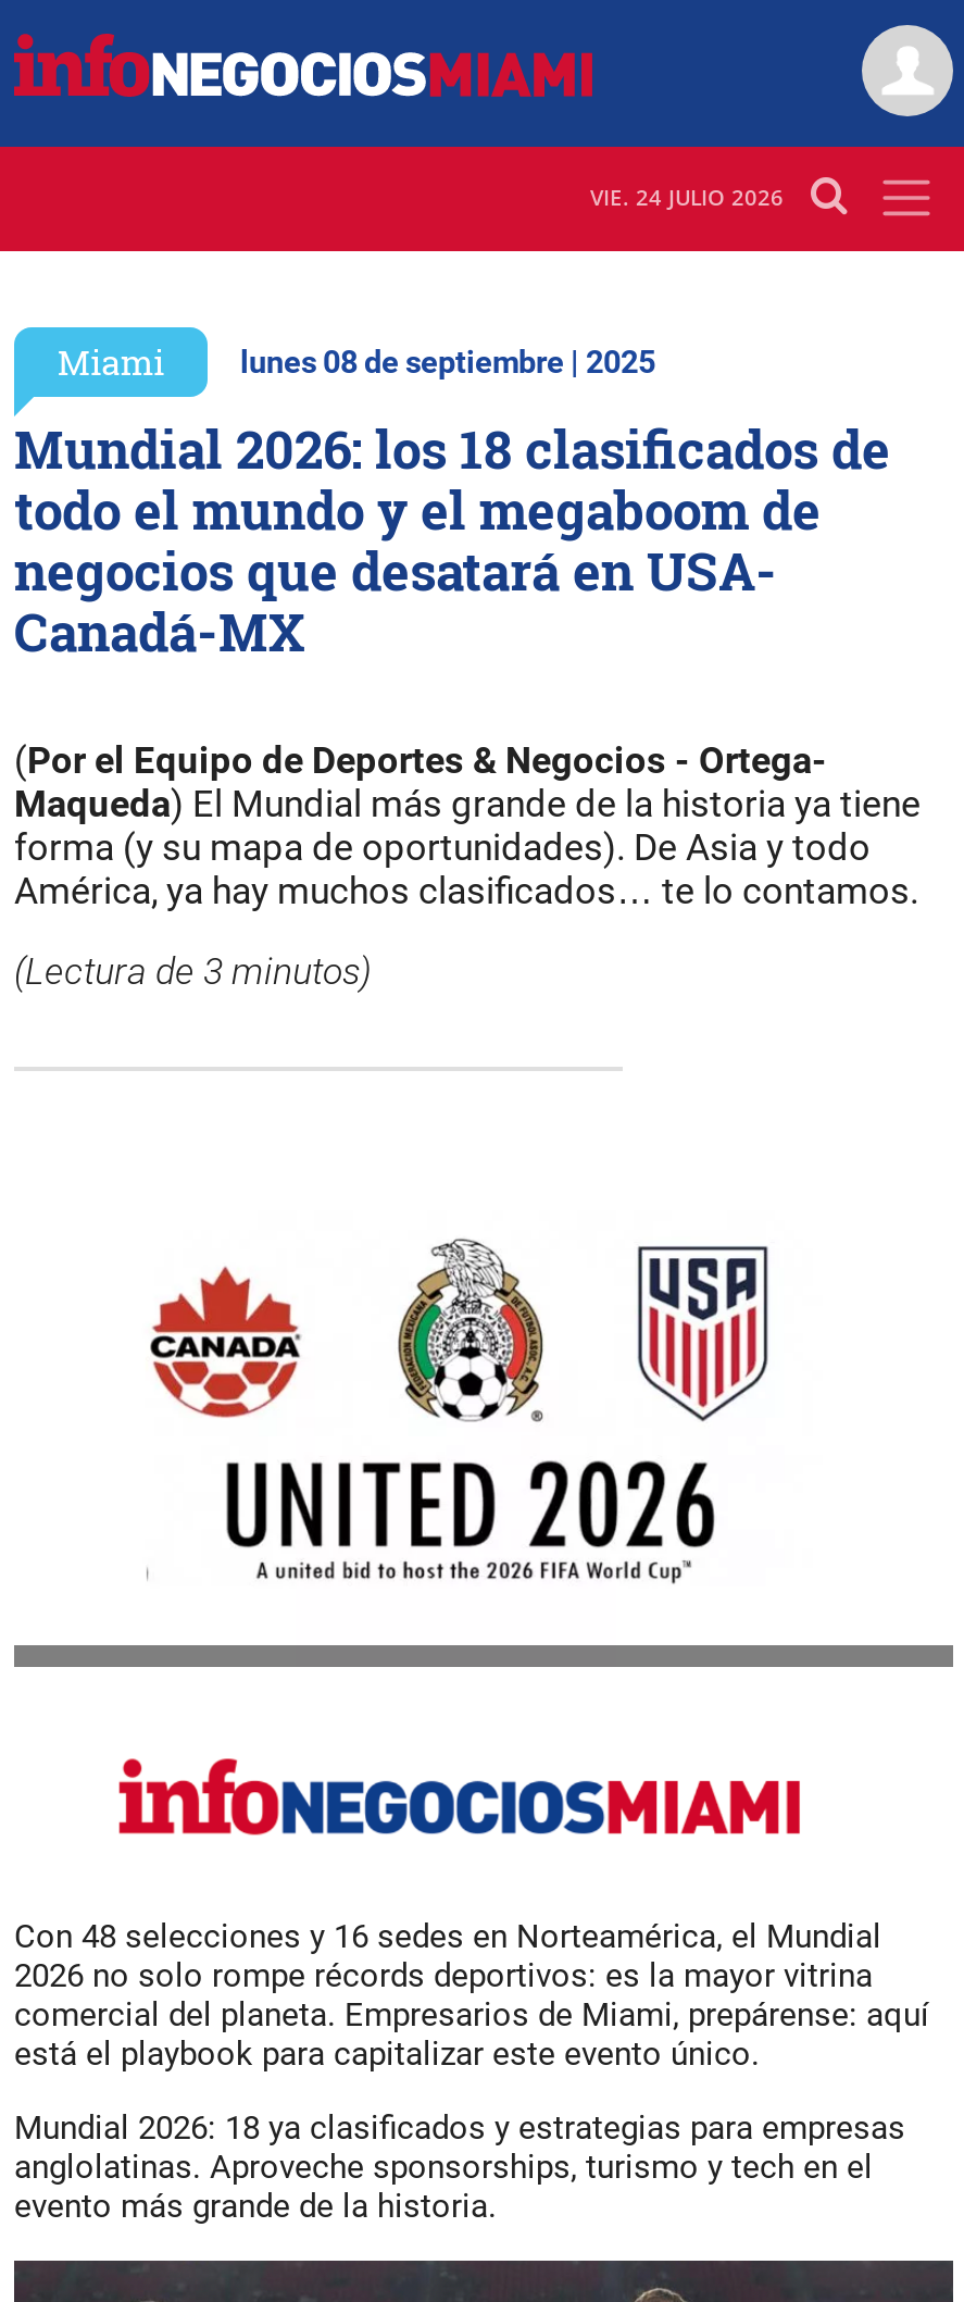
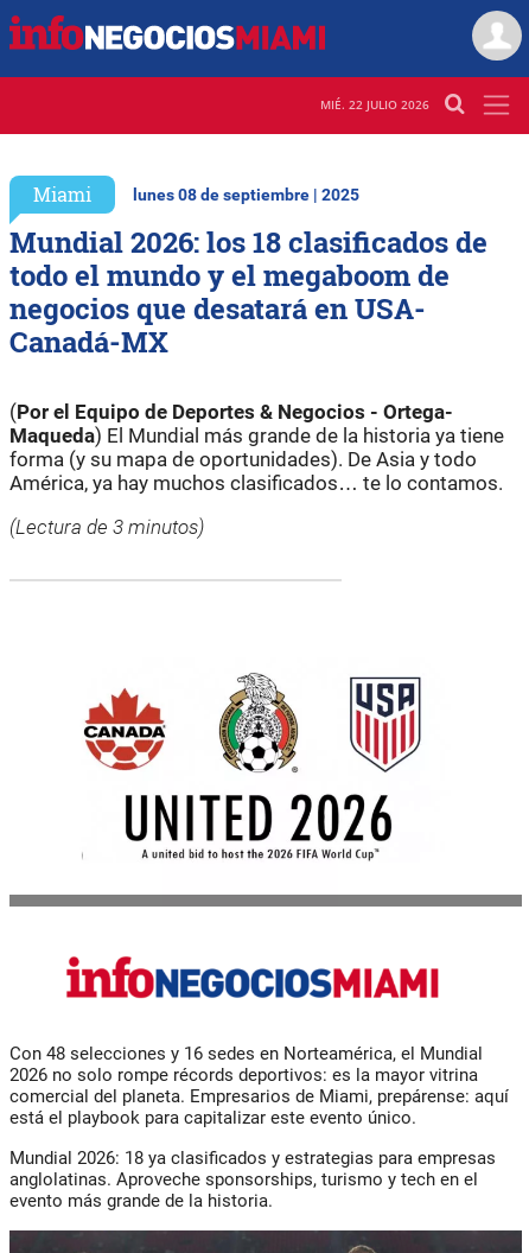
[590,182,784,213] VIE. 24 JULIO 2026 -> [320,96,429,113] MIÉ. 22 JULIO 2026

